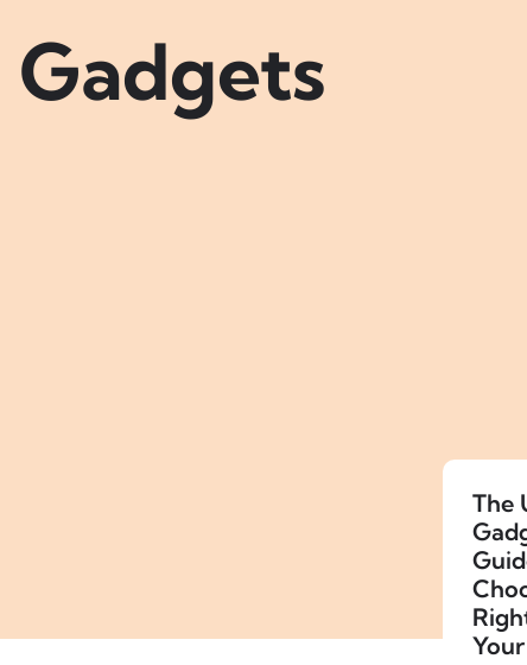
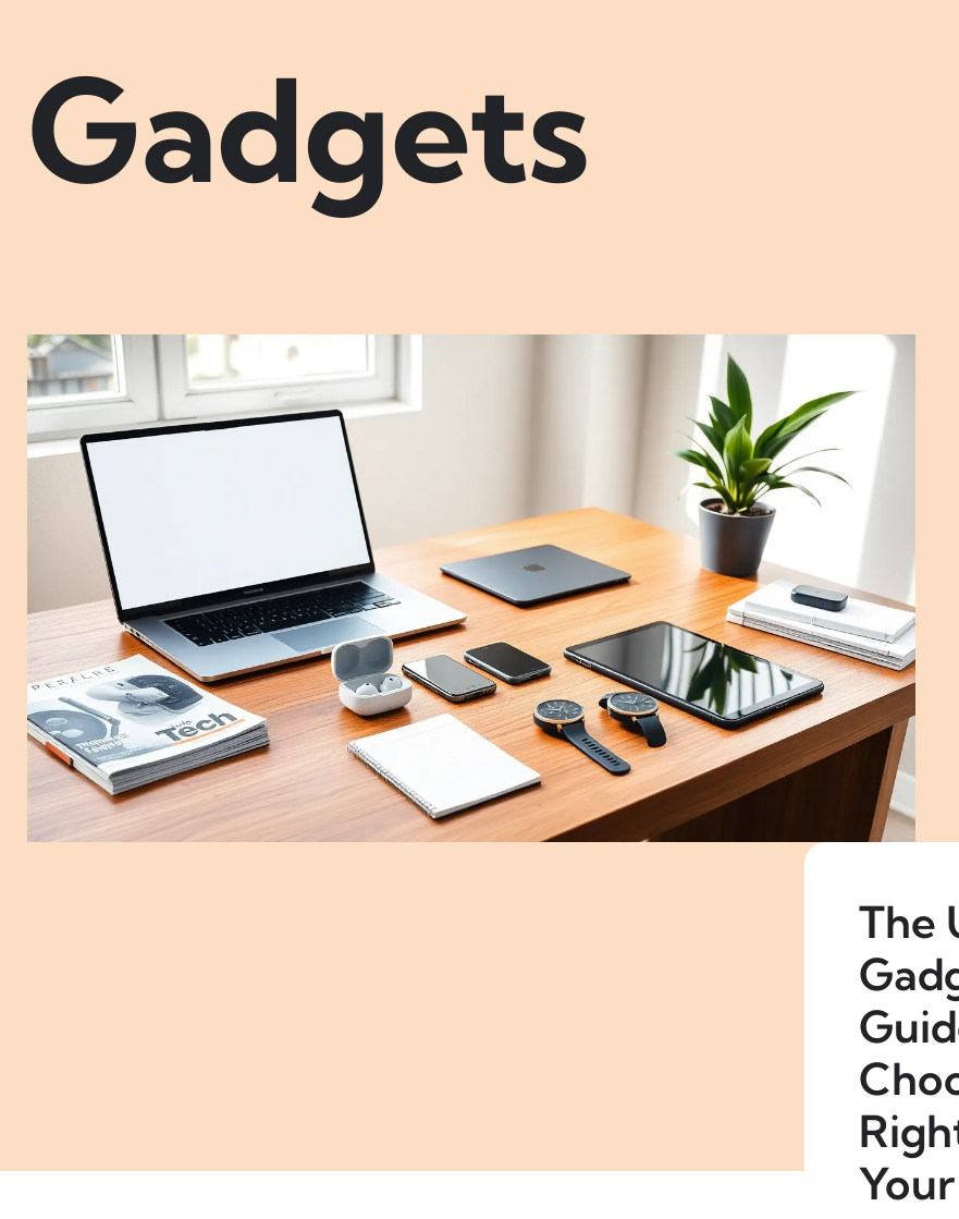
none -> [25,332,918,844] [image]

